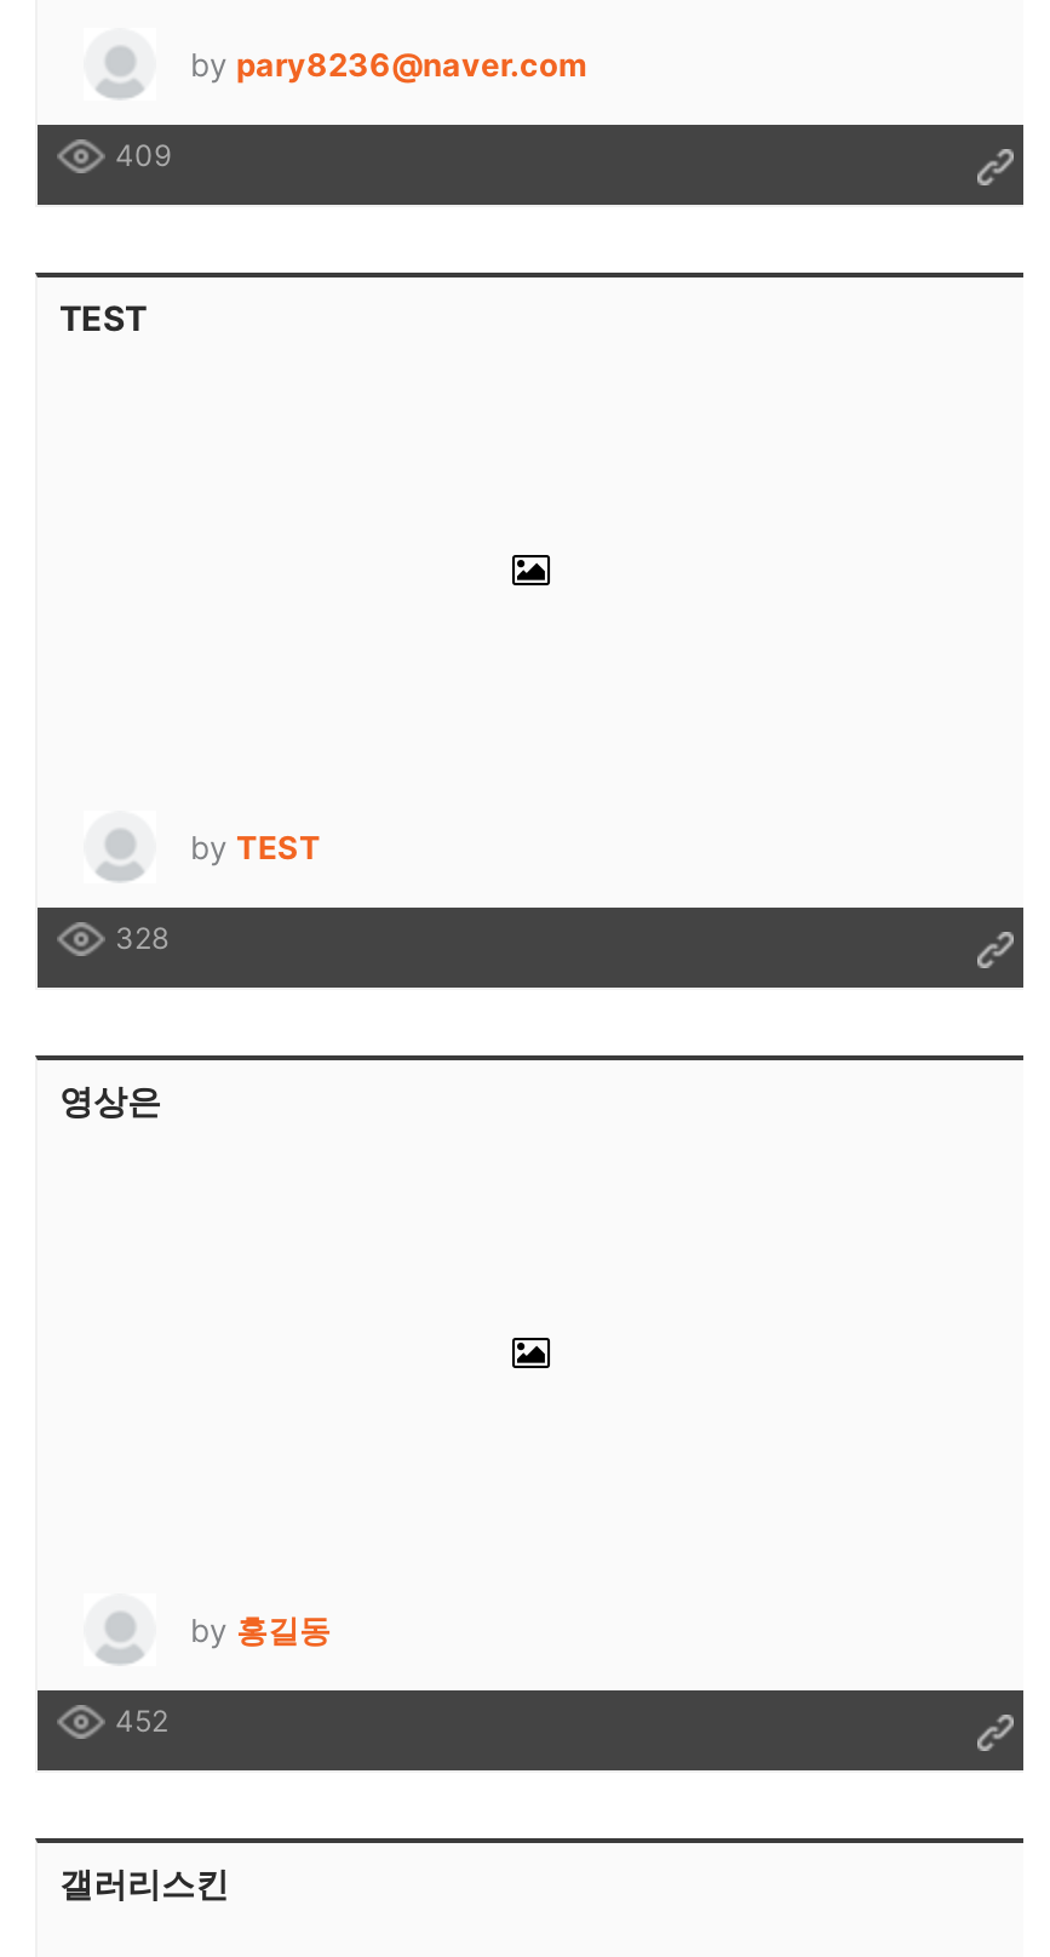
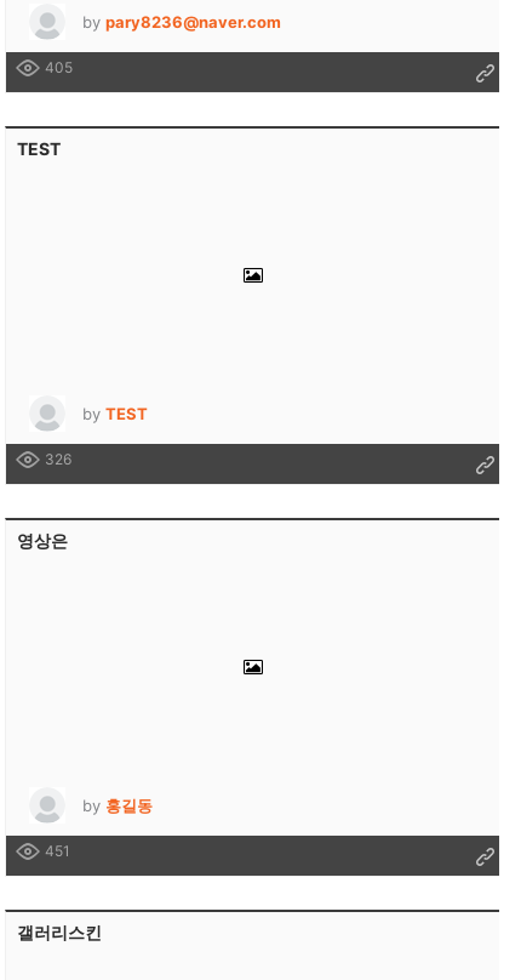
[115,138,171,174] 409 -> [45,59,73,77] 405
[115,921,168,957] 328 -> [45,451,71,469] 326
[115,1704,168,1740] 452 -> [45,842,70,861] 451

